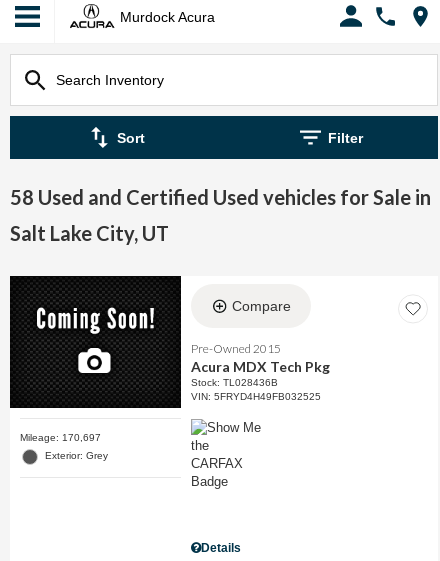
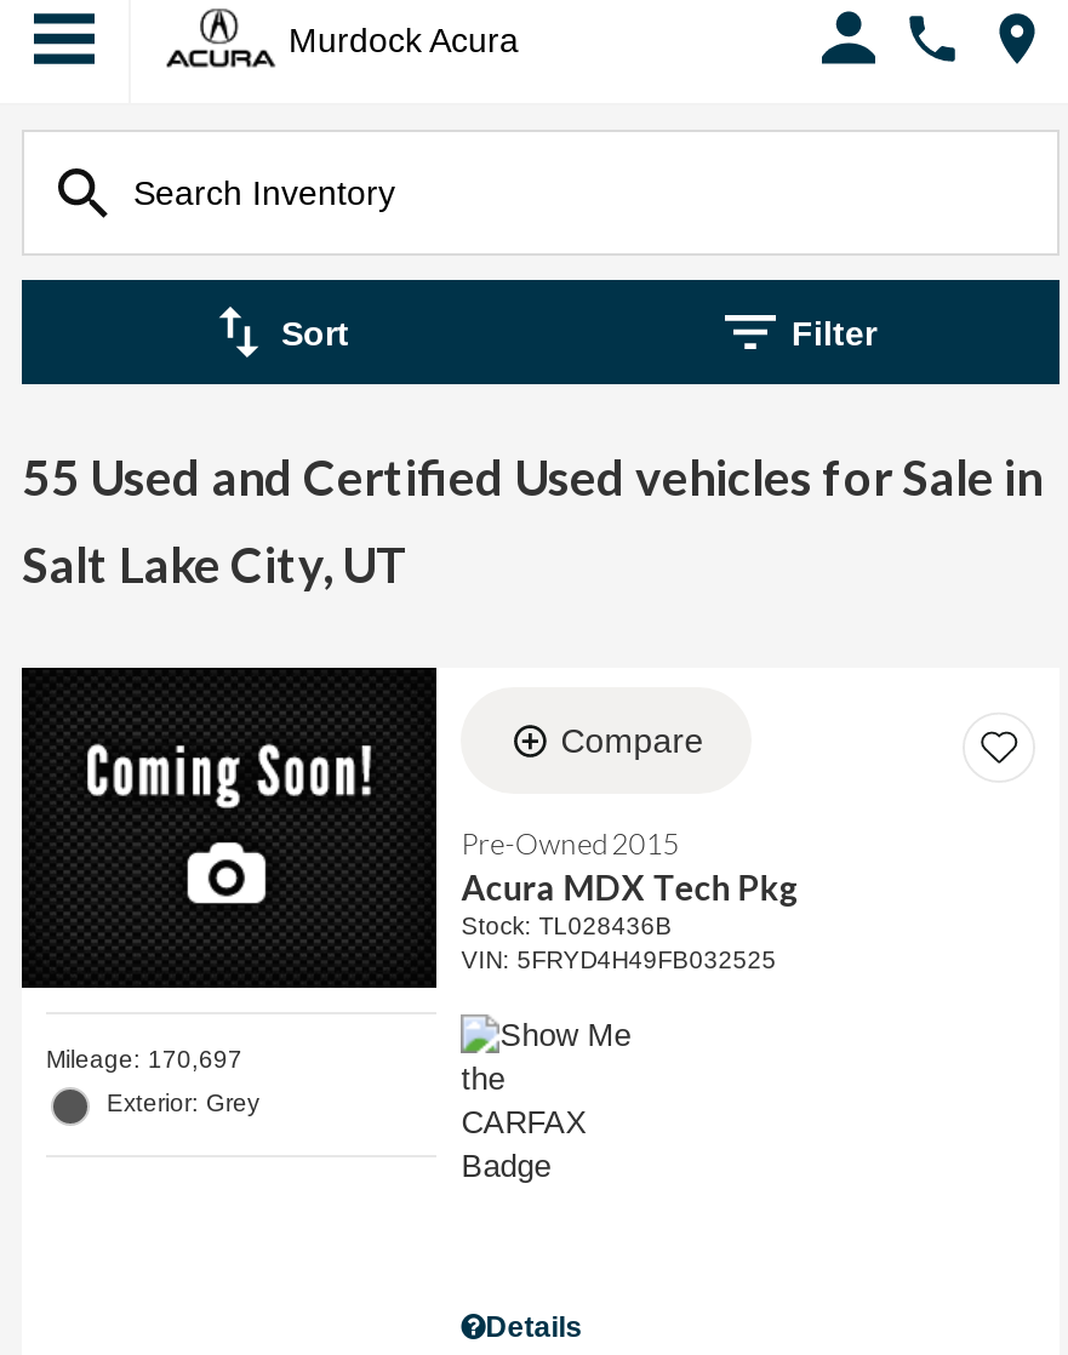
[10,185,431,209] 58 Used and Certified Used vehicles for Sale in -> [22,447,1043,505] 55 Used and Certified Used vehicles for Sale in

